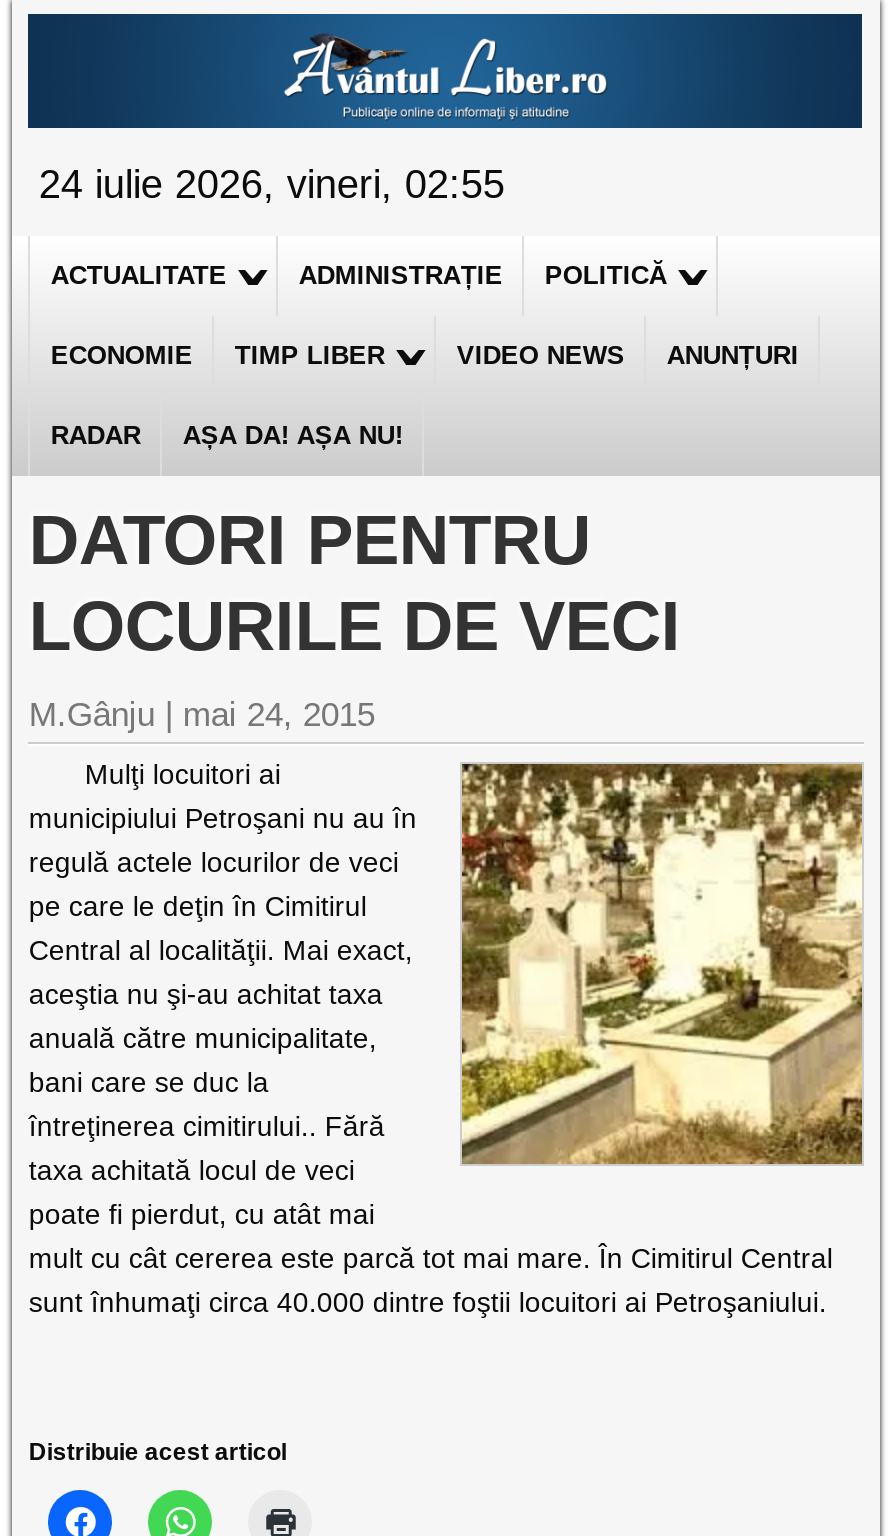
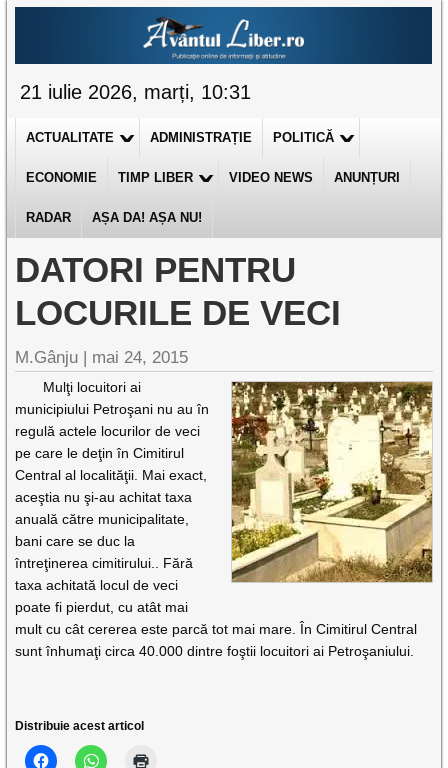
[39,162,505,206] 24 iulie 2026, vineri, 02:55 -> [20,81,251,103] 21 iulie 2026, marți, 10:31

